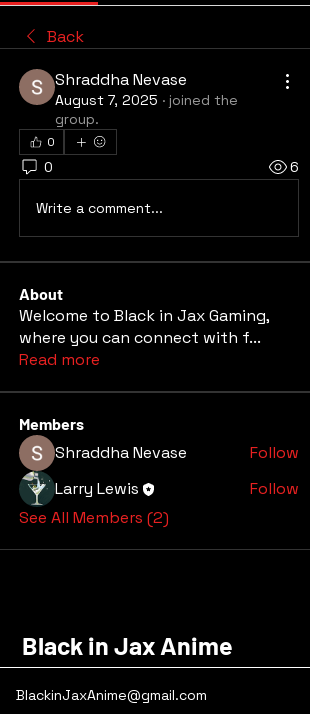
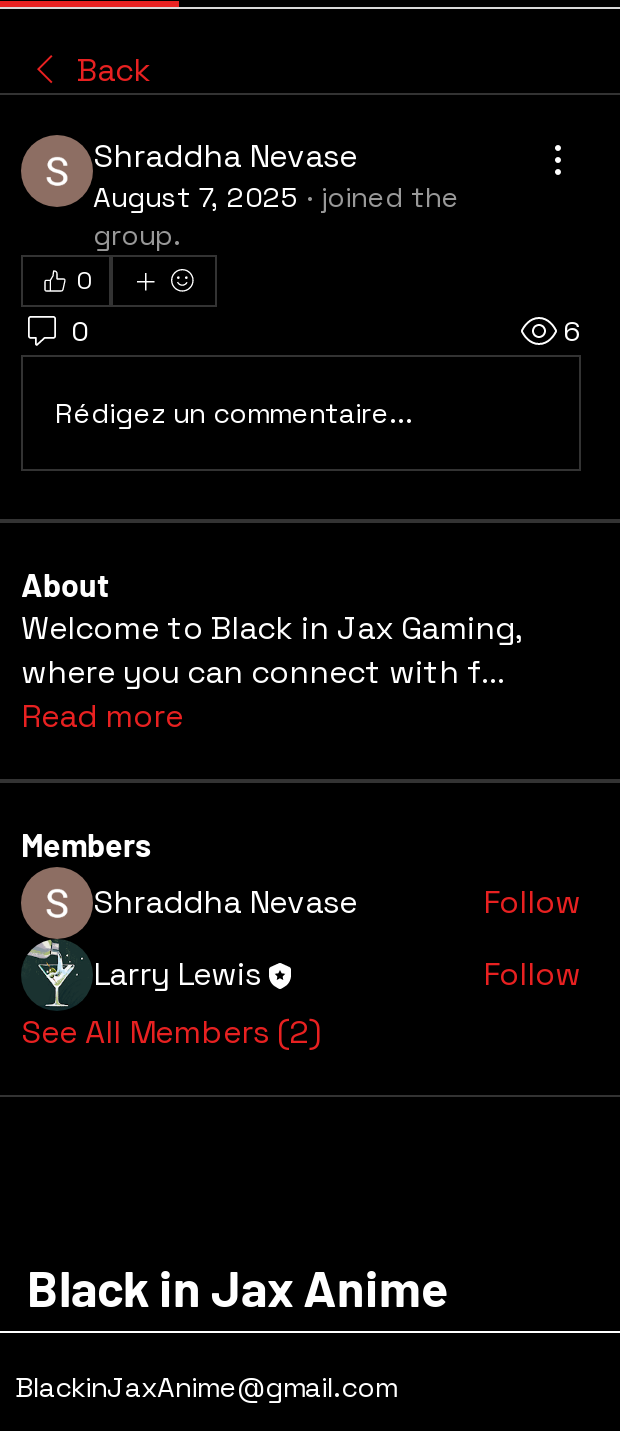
[36,198,163,216] Write a comment... -> [55,394,413,430] Rédigez un commentaire...

